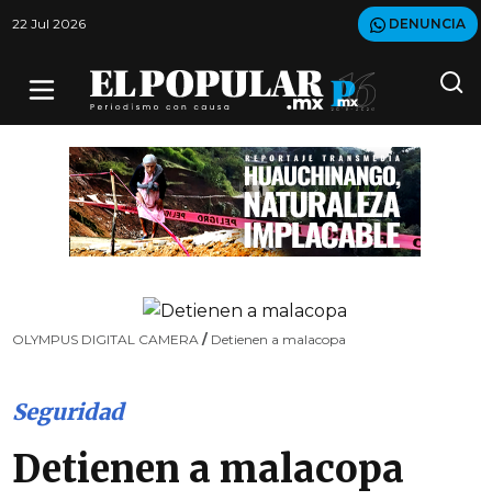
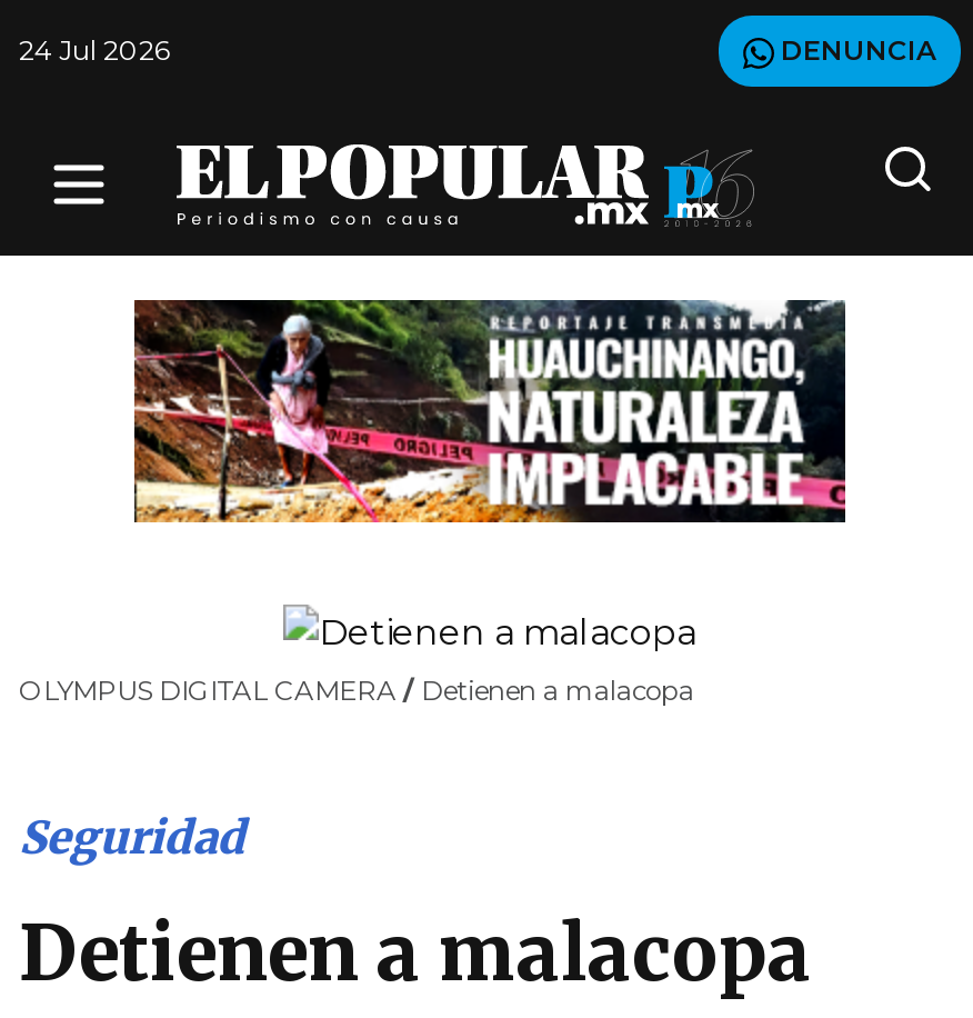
[12,15,86,32] 22 Jul 2026 -> [19,33,170,67] 24 Jul 2026

